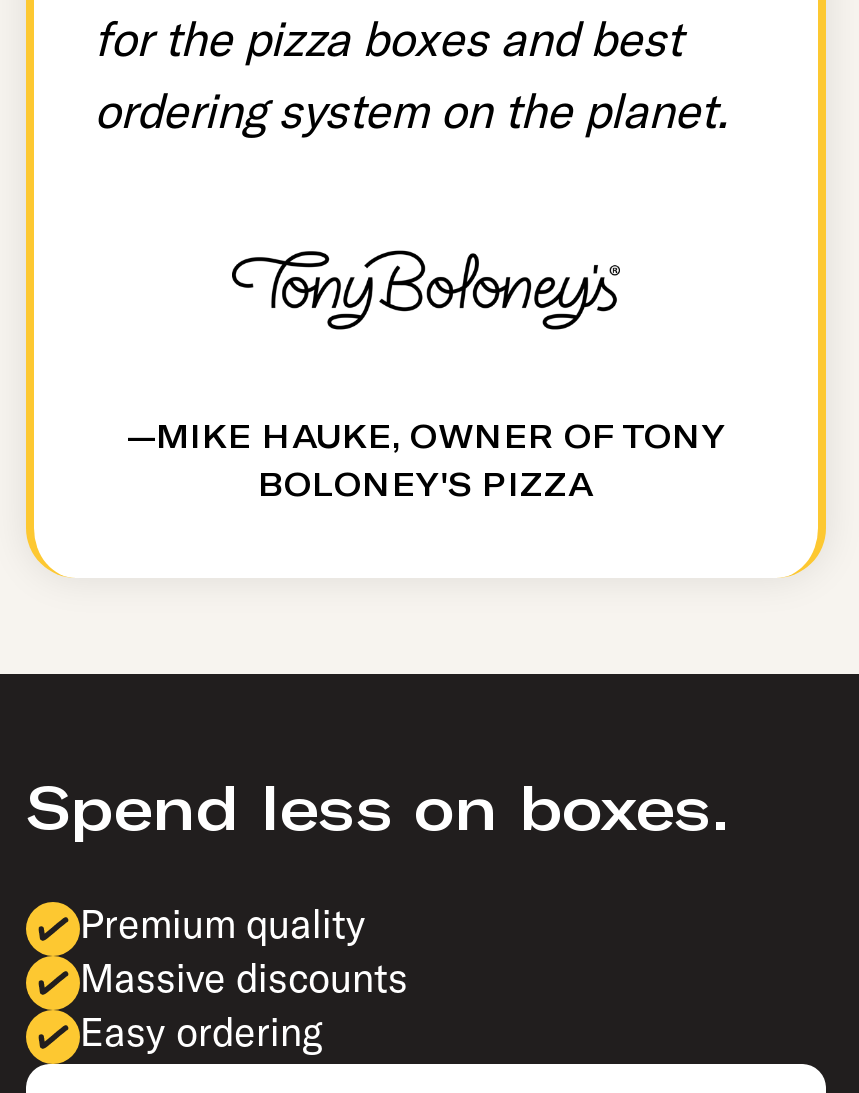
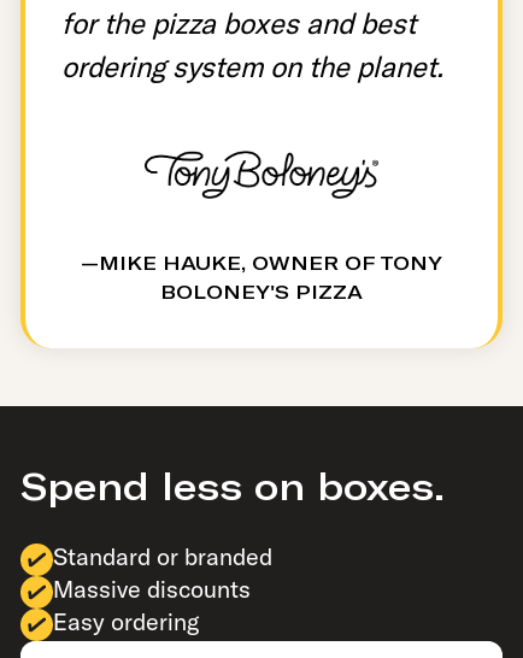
[80,898,366,948] Premium quality -> [53,541,272,571] Standard or branded

